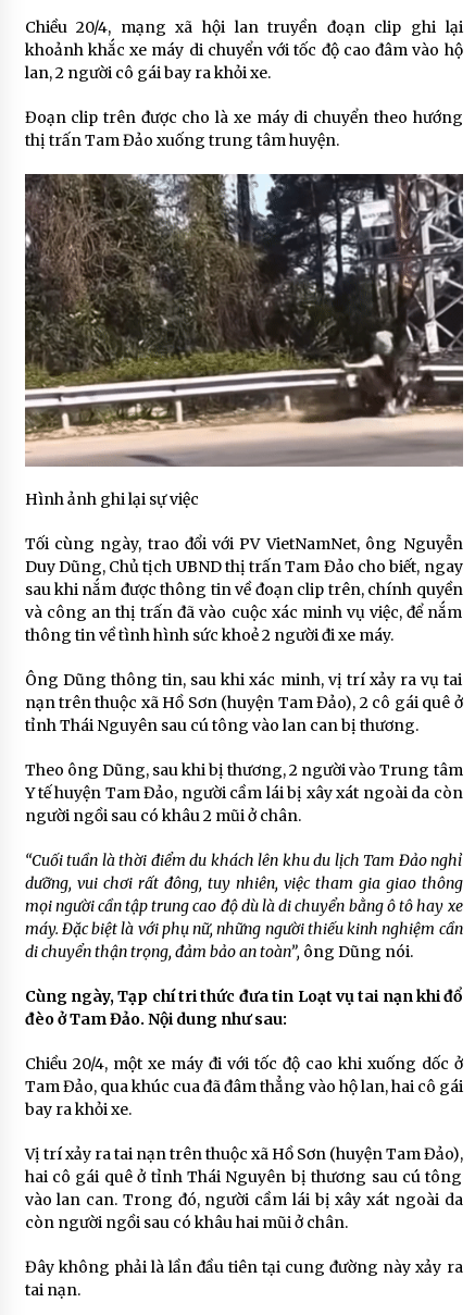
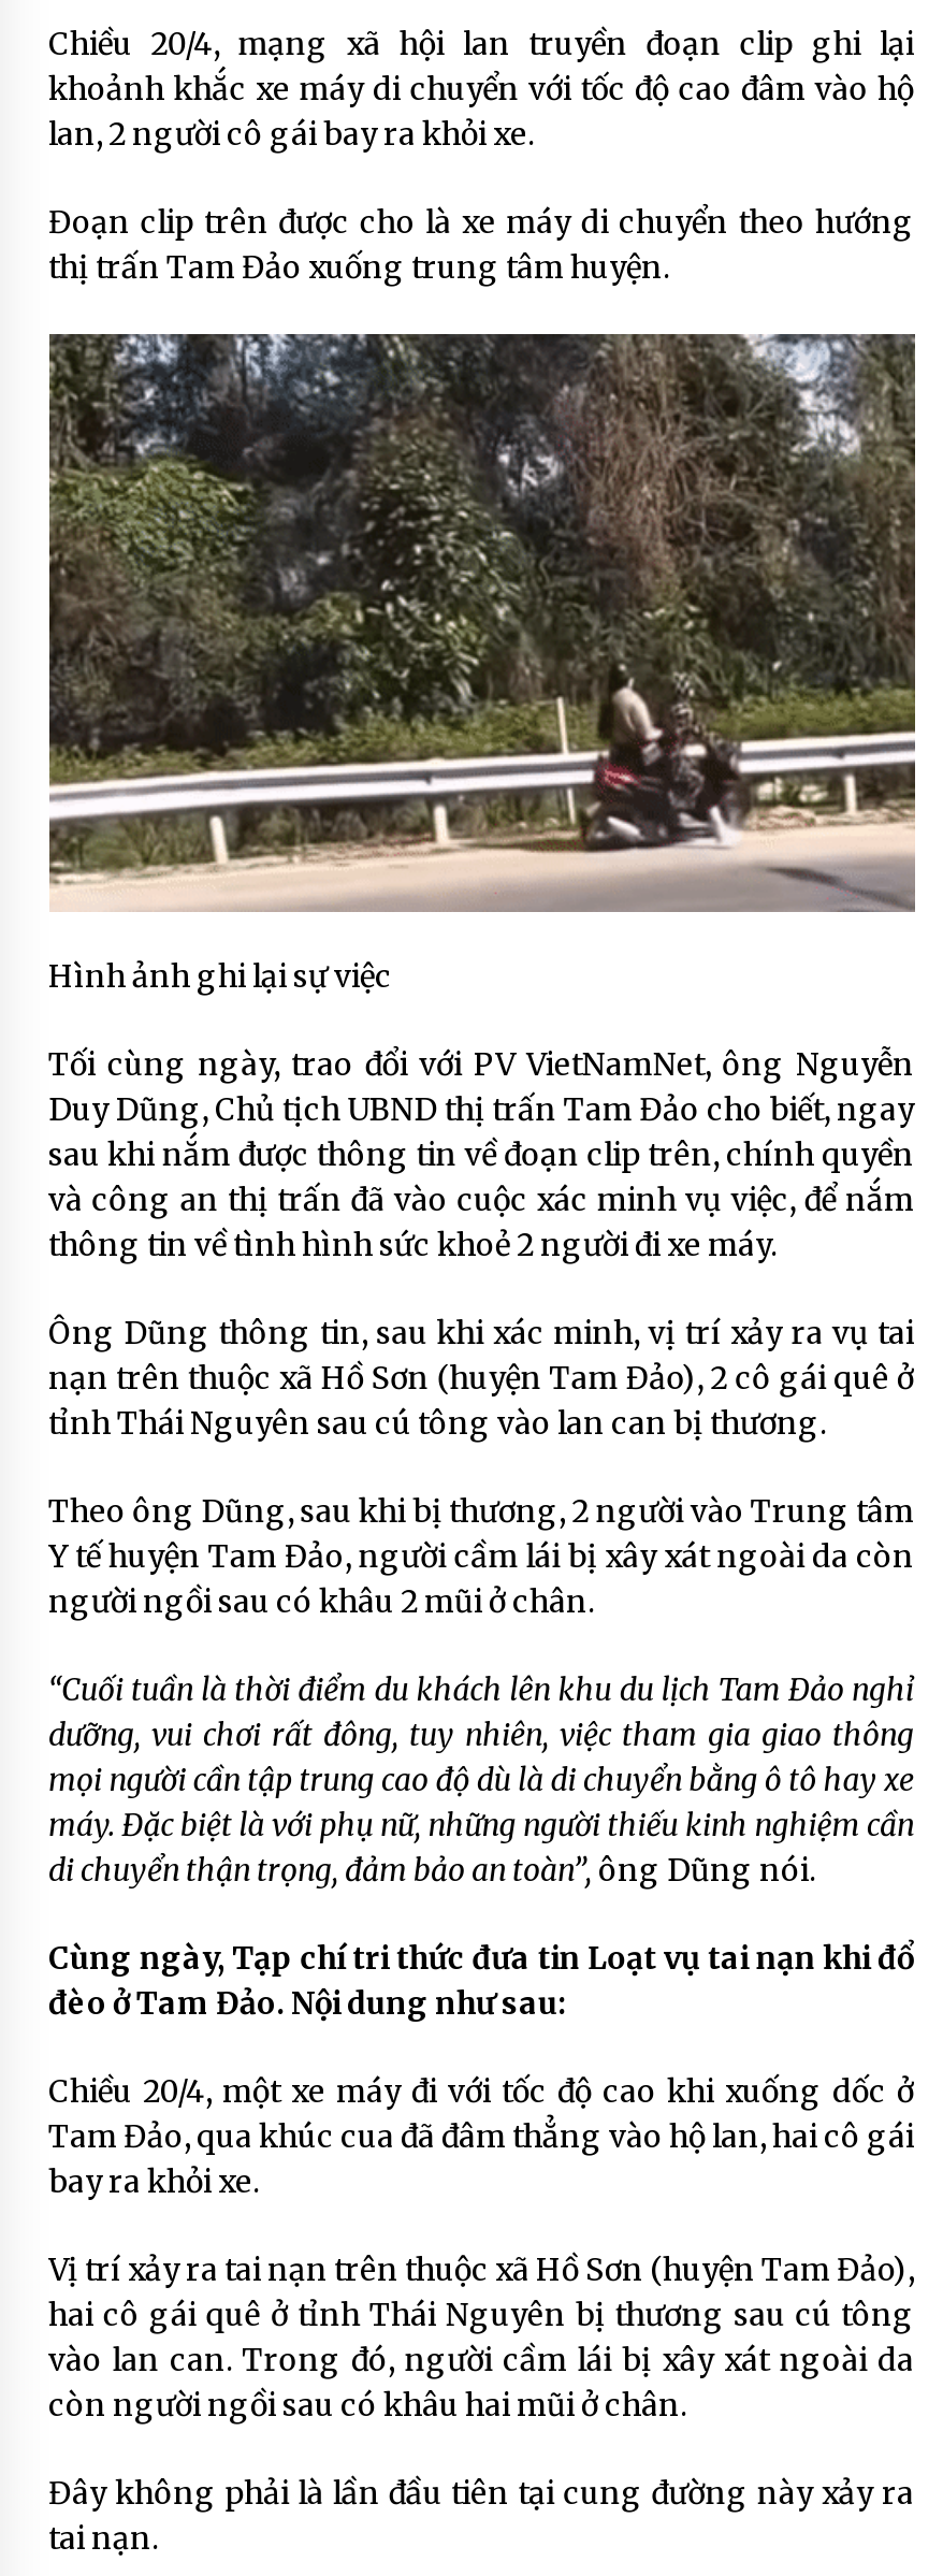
[24,173,464,467] [image] -> [47,332,917,912] [image]

